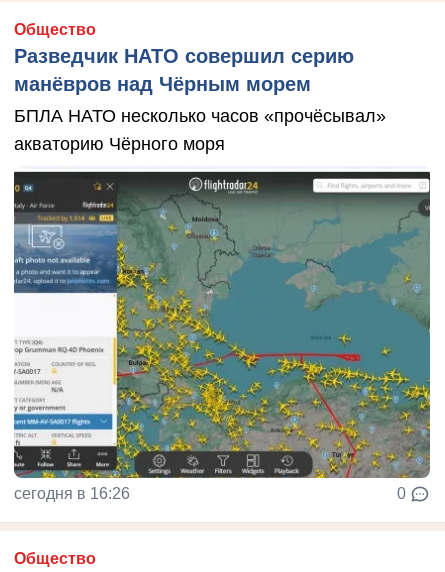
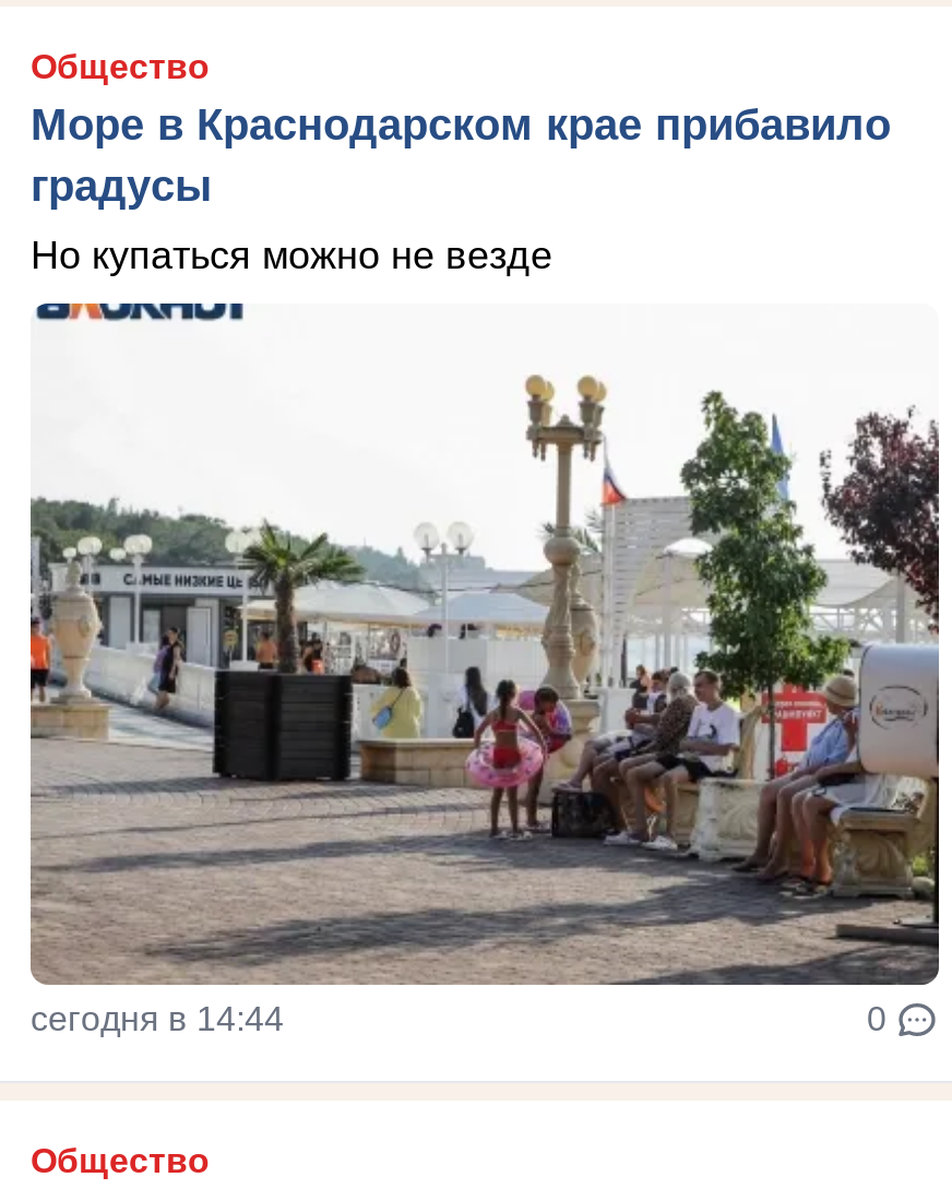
[14,45,354,95] Разведчик НАТО совершил серию | манёвров над Чёрным морем -> [31,100,891,209] Море в Краснодарском крае прибавило | градусы
[14,106,386,154] БПЛА НАТО несколько часов «прочёсывал» | акваторию Чёрного моря -> [31,233,552,277] Но купаться можно не везде
[13,171,431,502] [image] | сегодня в 16:26 -> [28,373,941,1037] [image] | сегодня в 14:44

